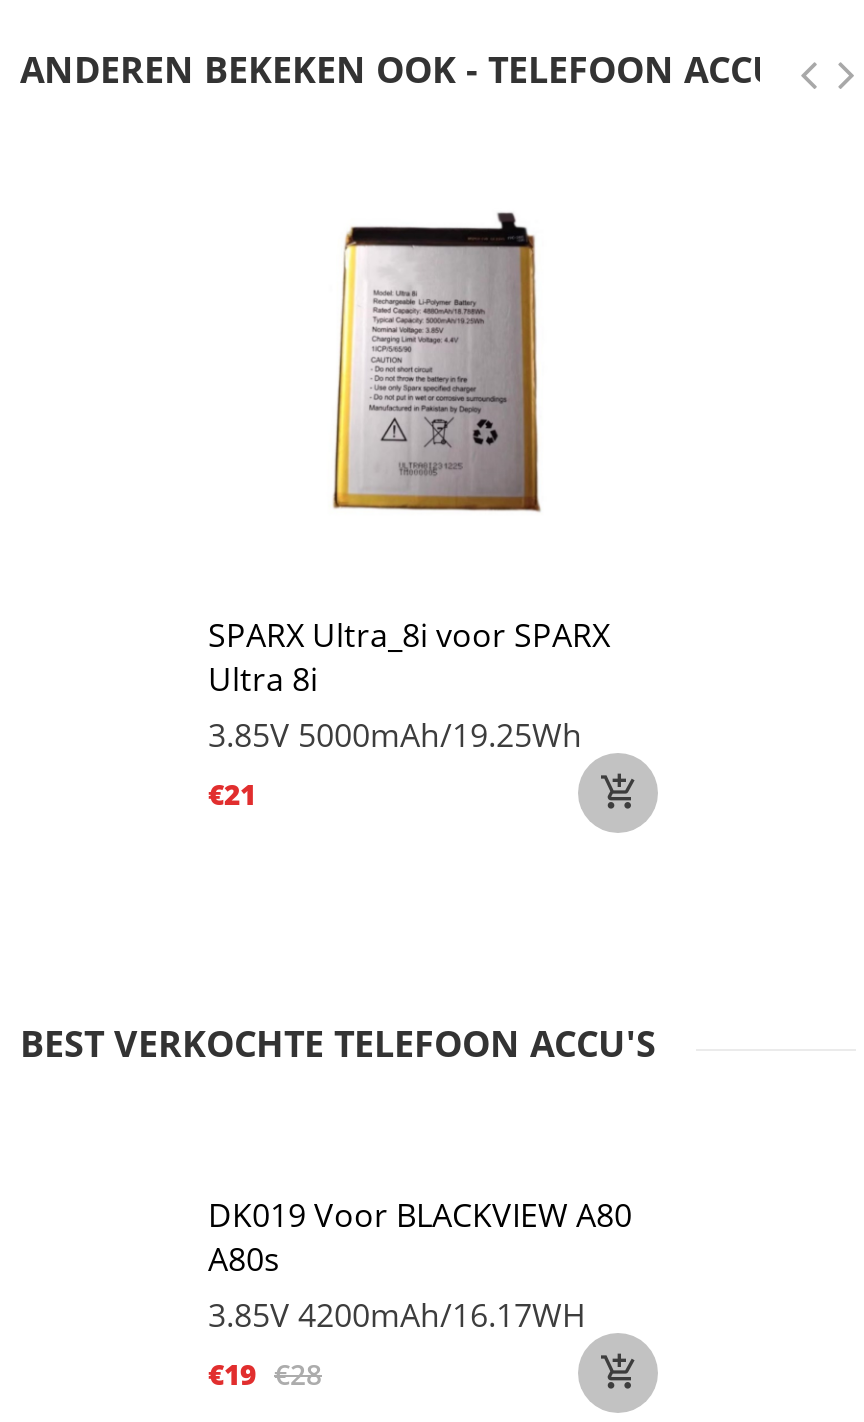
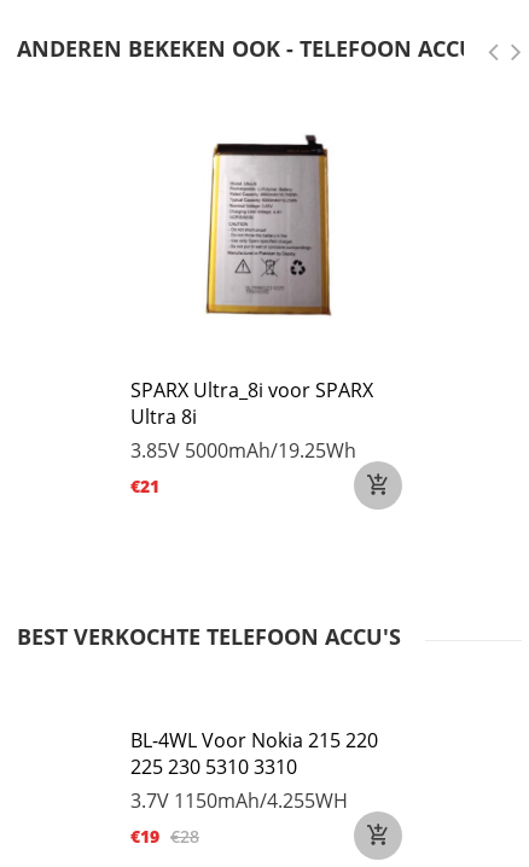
[208,1193,632,1337] DK019 Voor BLACKVIEW A80 | A80s | 3.85V 4200mAh/16.17WH -> [130,727,378,814] BL-4WL Voor Nokia 215 220 | 225 230 5310 3310 | 3.7V 1150mAh/4.255WH

